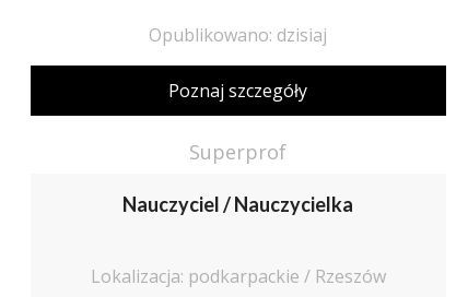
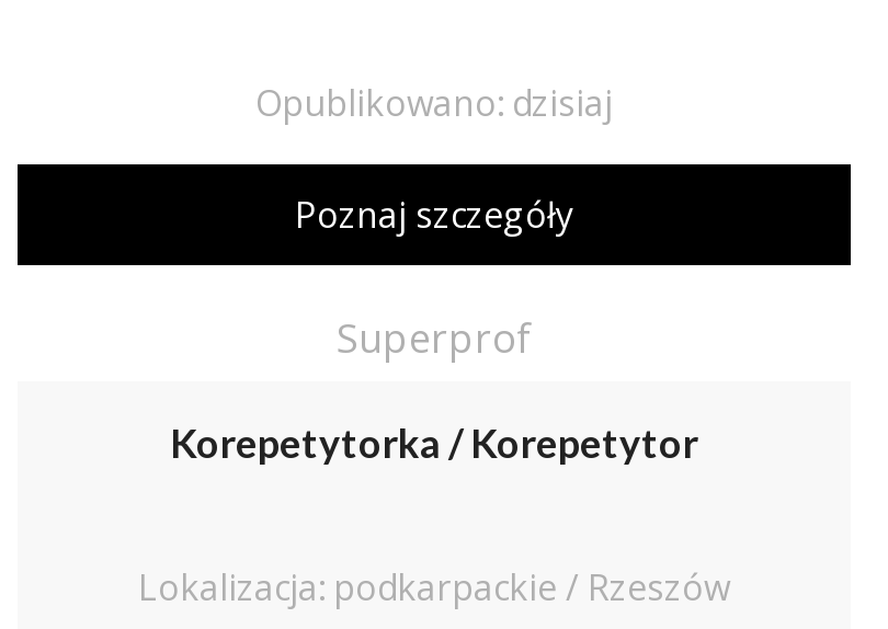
[123,192,354,216] Nauczyciel / Nauczycielka -> [170,419,698,467] Korepetytorka / Korepetytor

